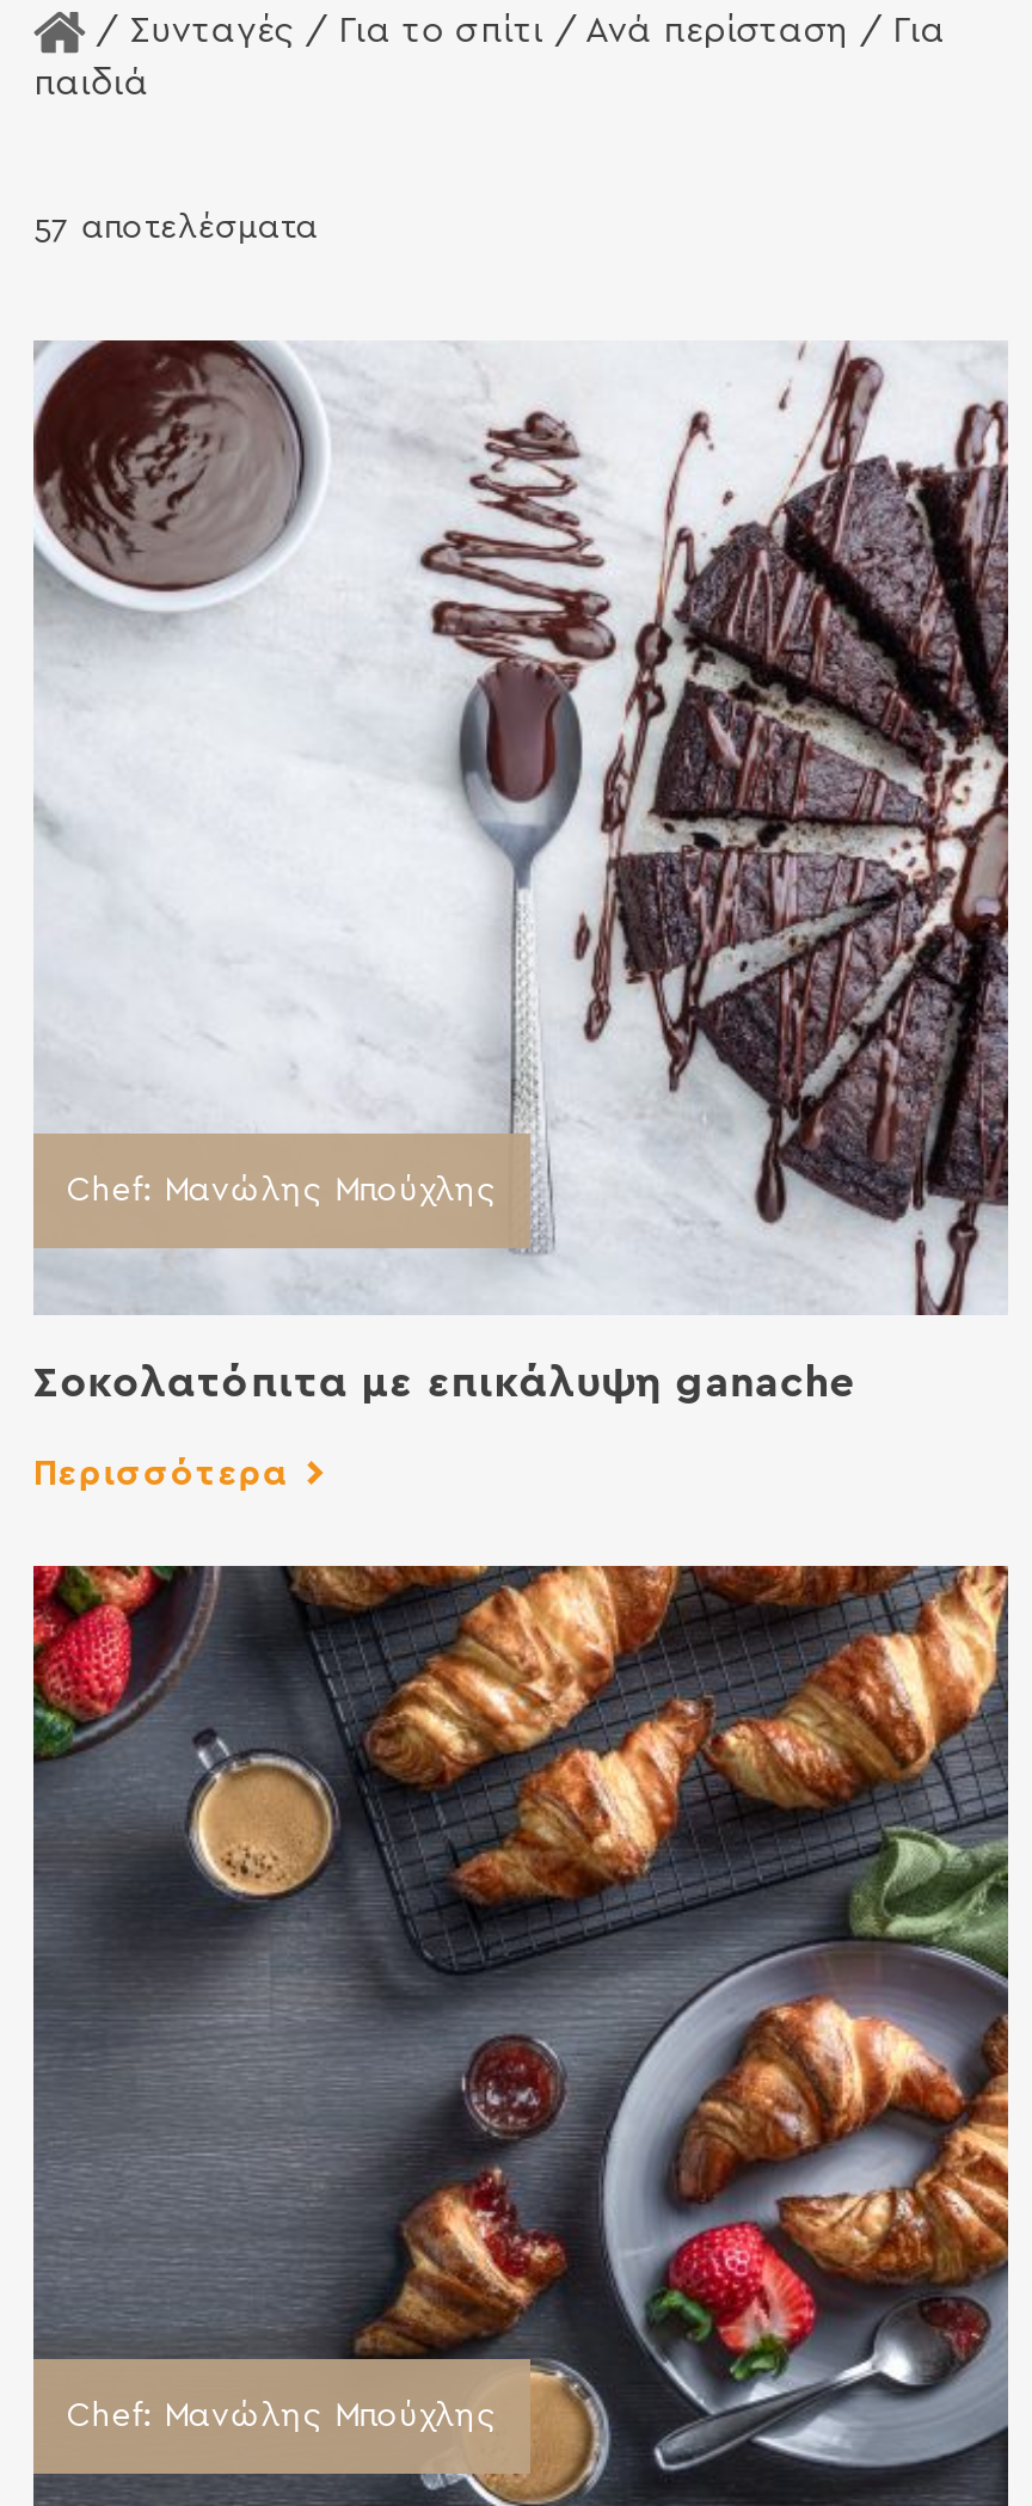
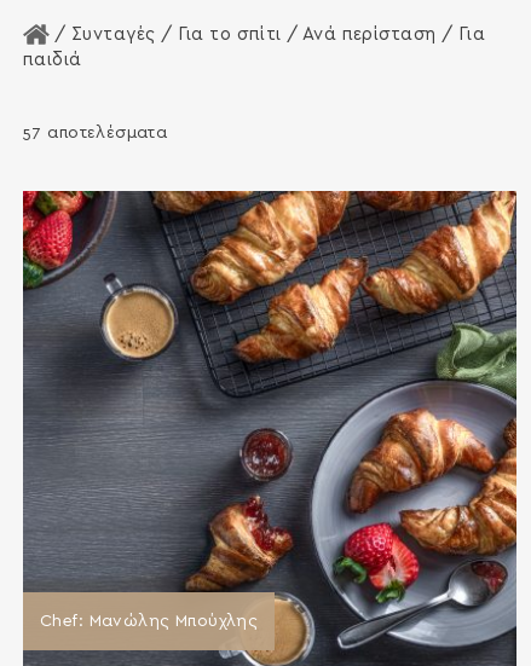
[33,337,1010,1319] [image] | Chef: Μανώλης Μπούχλης -> none
[33,1363,855,1492] Σοκολατόπιτα με επικάλυψη ganache | Περισσότερα -> none

